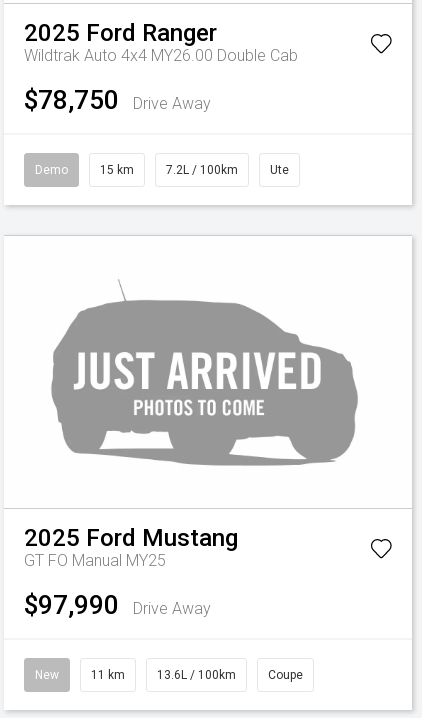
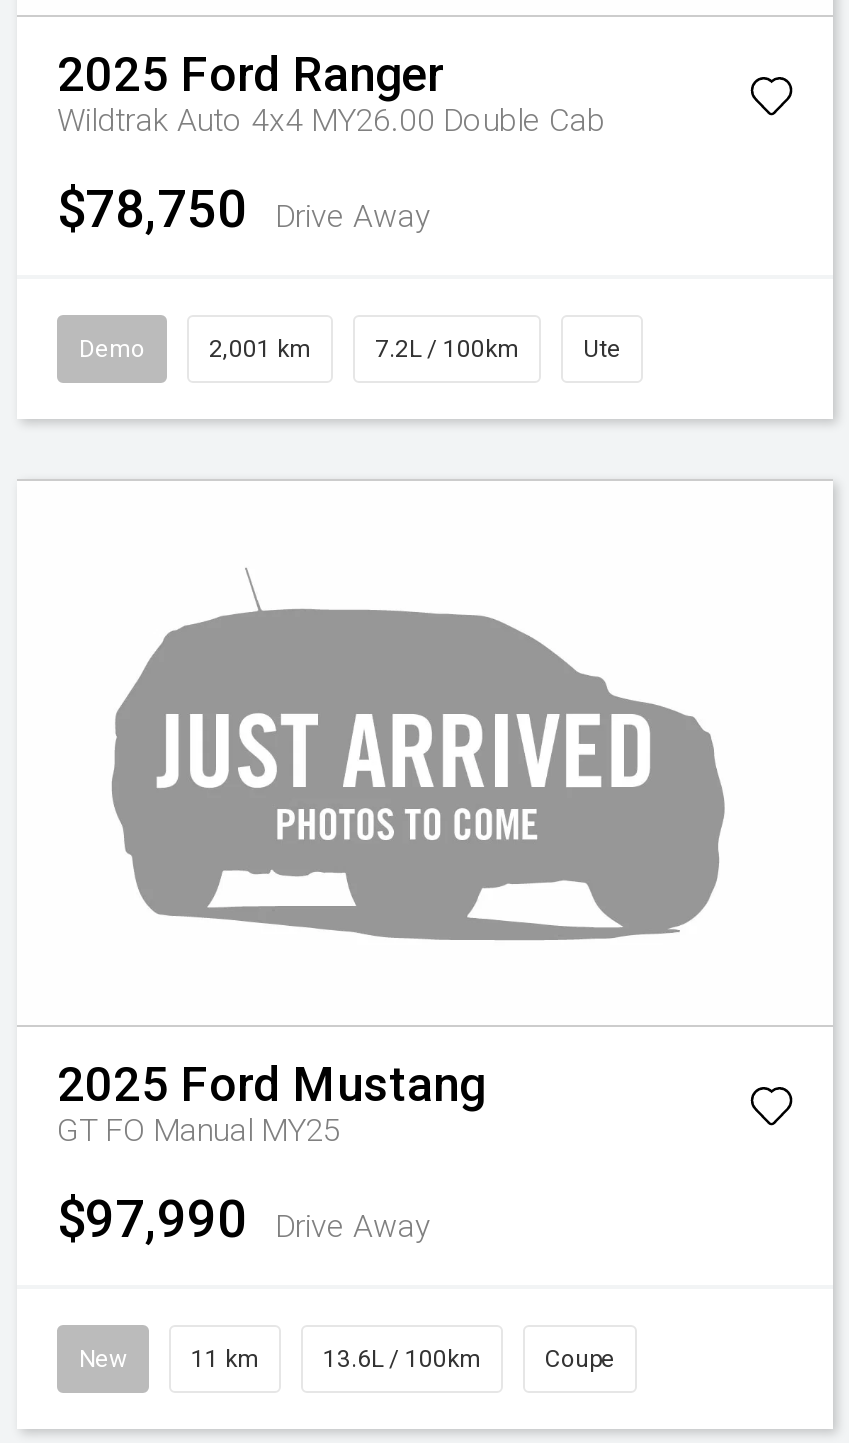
[100,163,134,177] 15 km -> [209,335,311,363] 2,001 km

